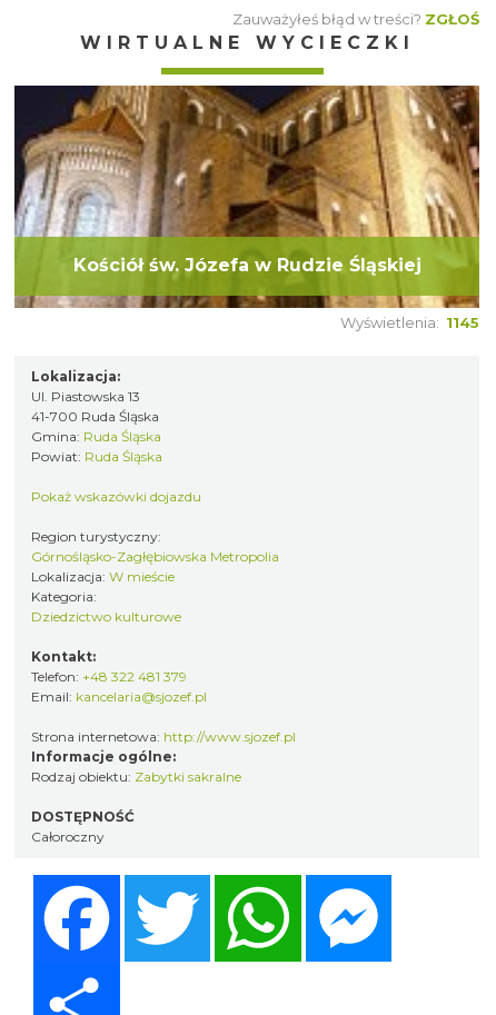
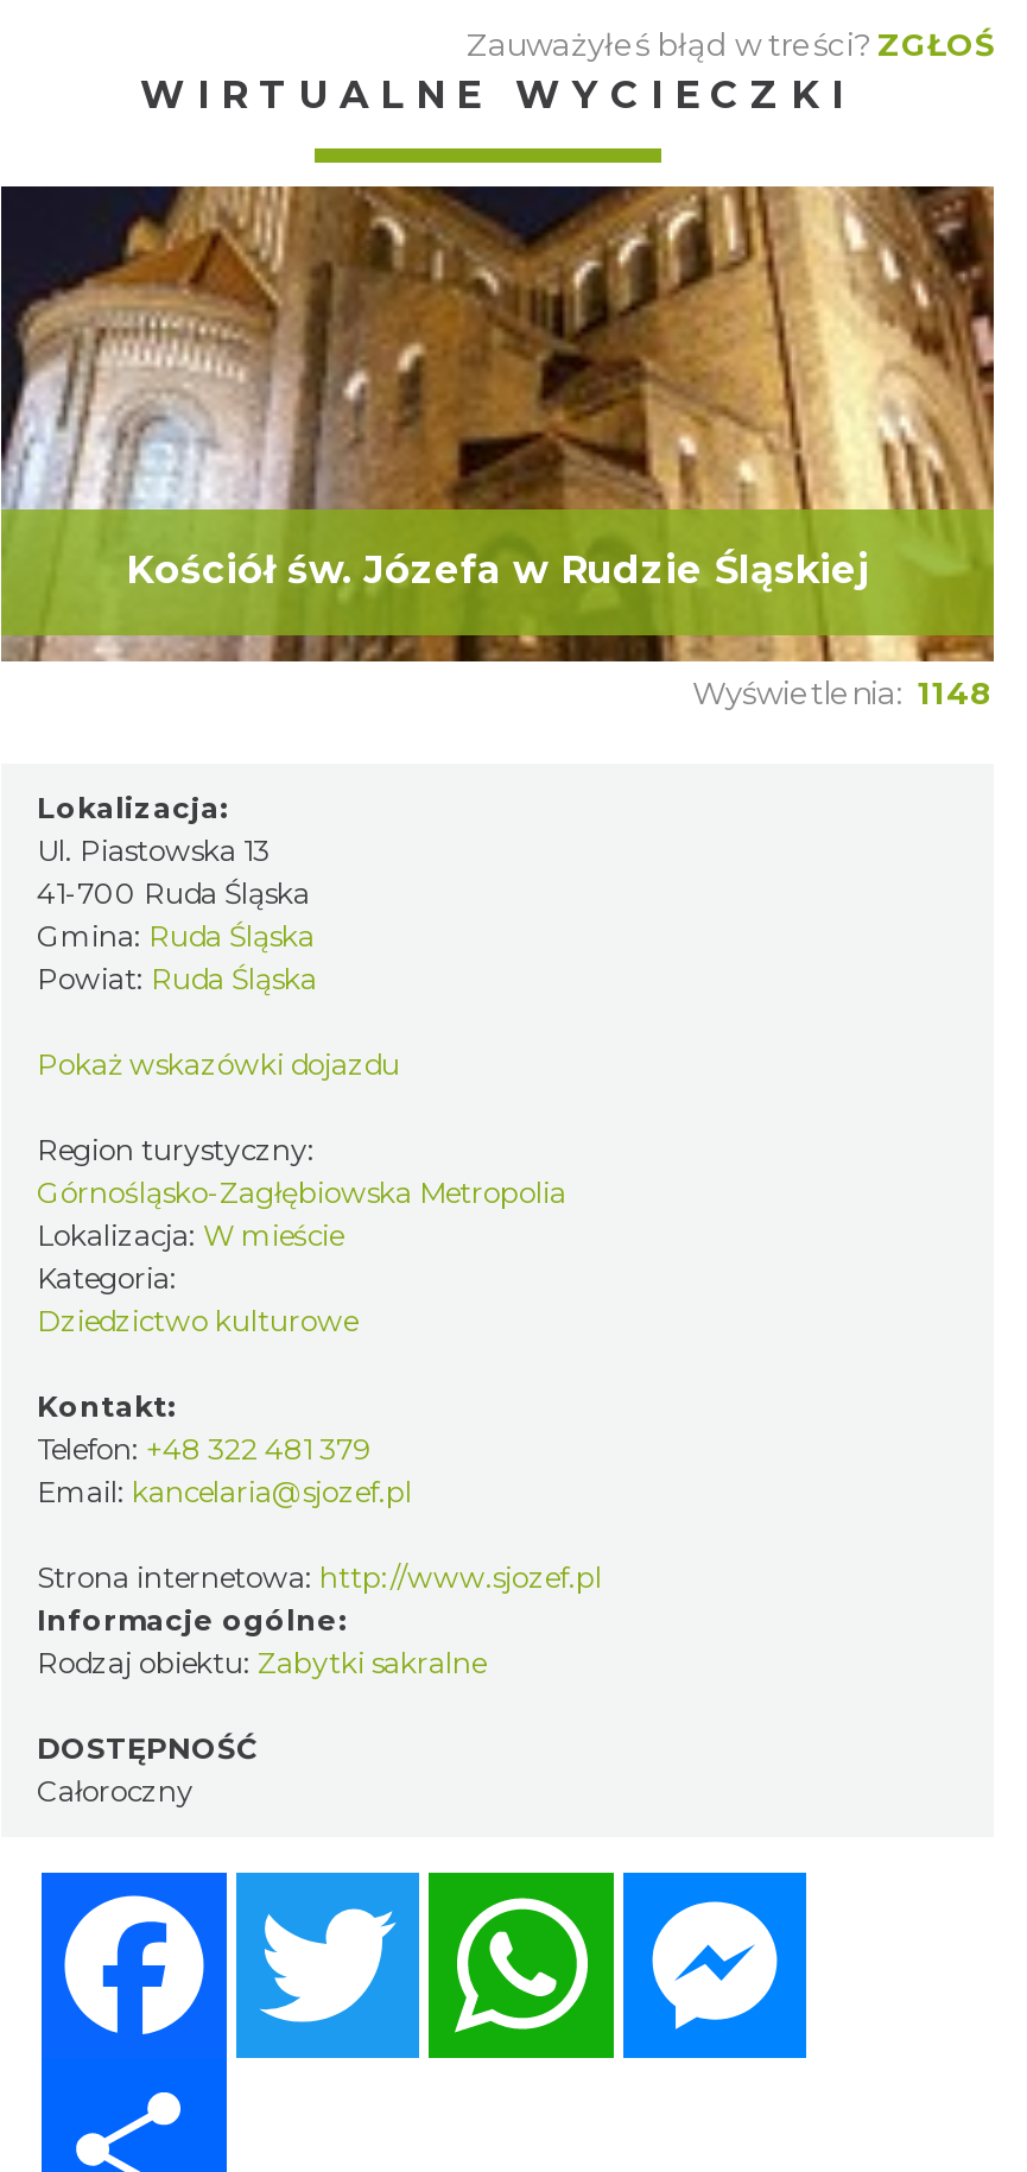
[340,314,479,331] Wyświetlenia: 1145 -> [692,673,994,711] Wyświetlenia: 1148

